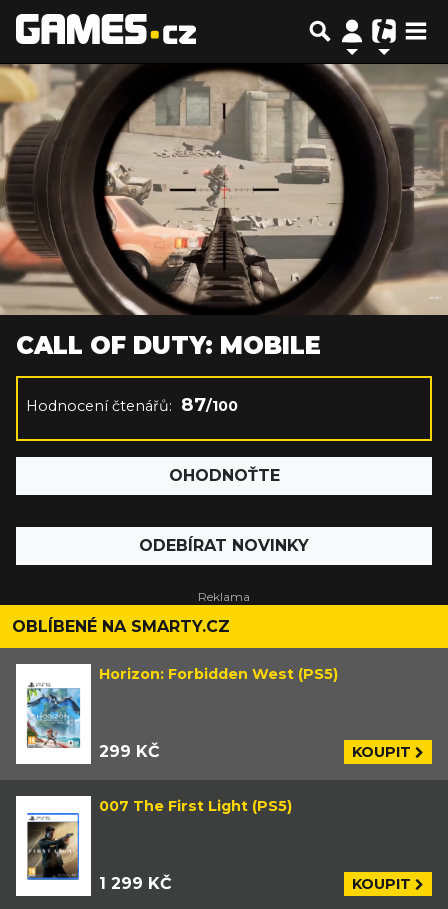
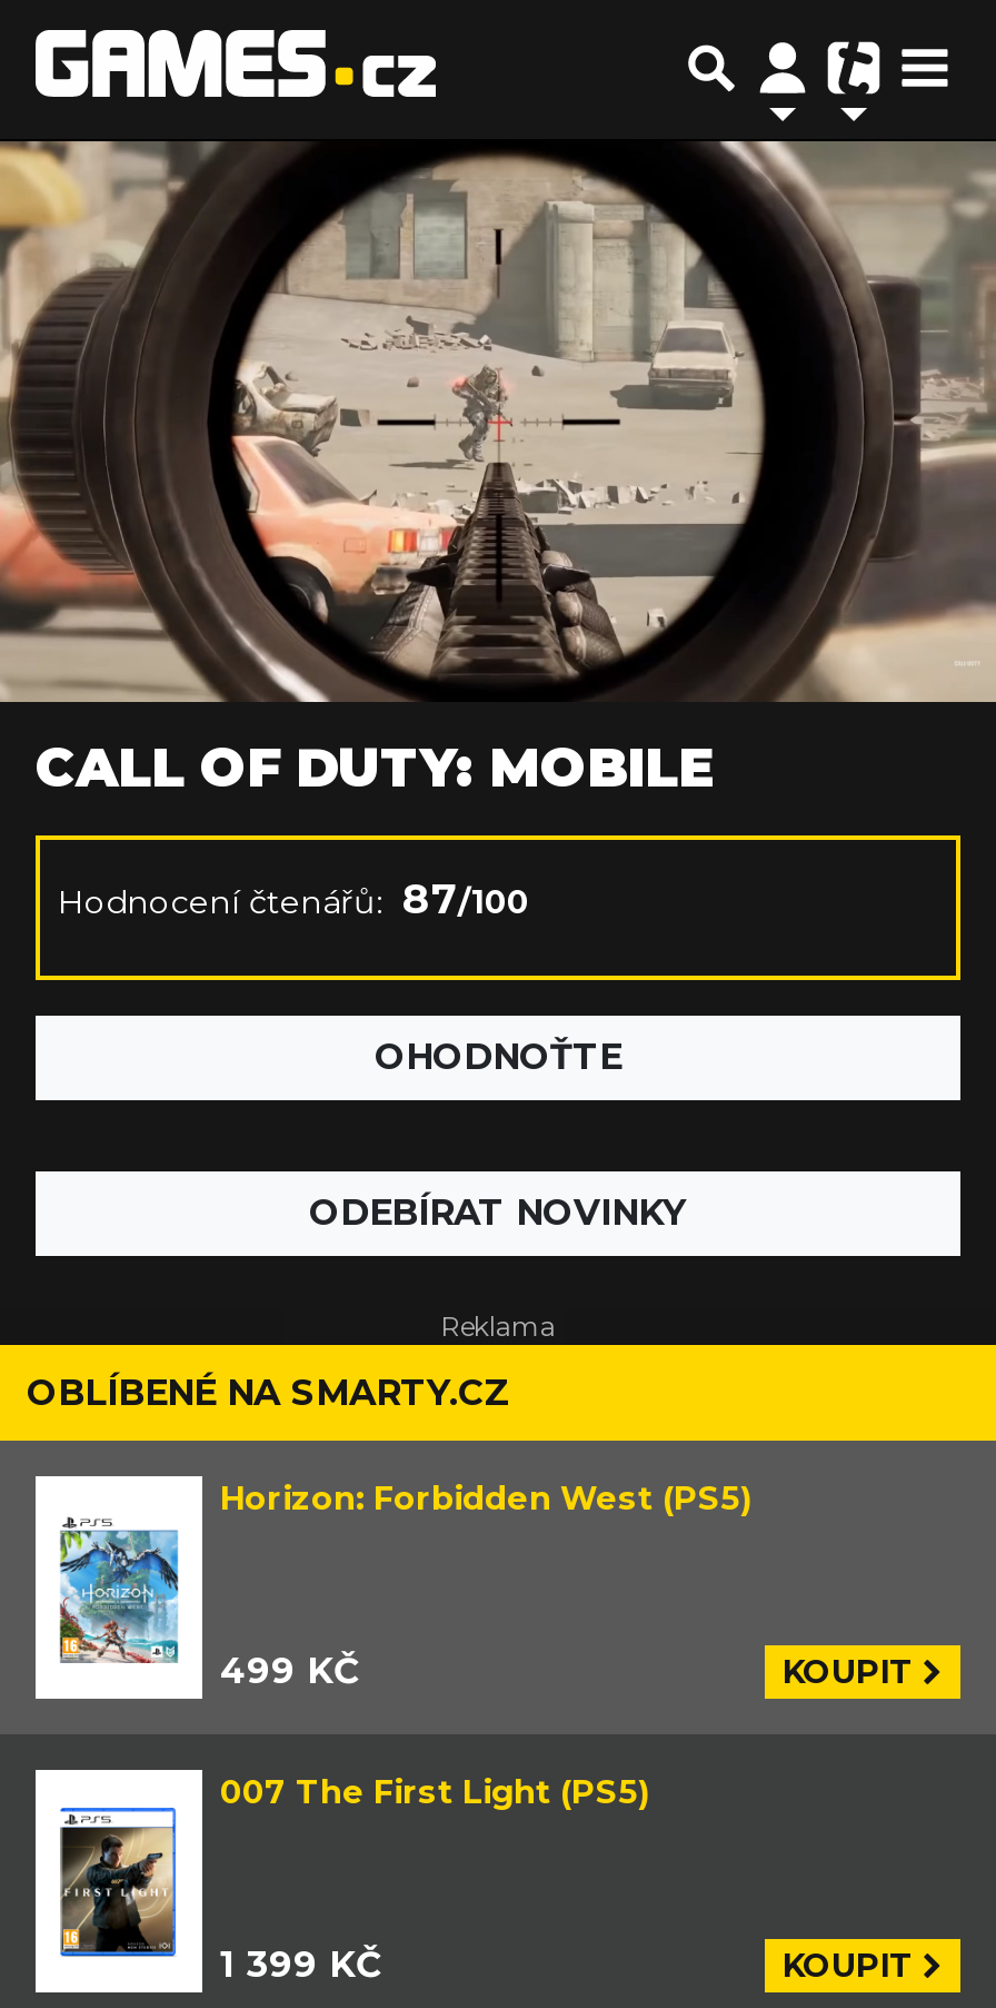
[99,742,160,761] 299 KČ -> [220,1651,360,1693] 499 KČ
[99,874,172,893] 1 299 KČ -> [220,1944,382,1987] 1 399 KČ

